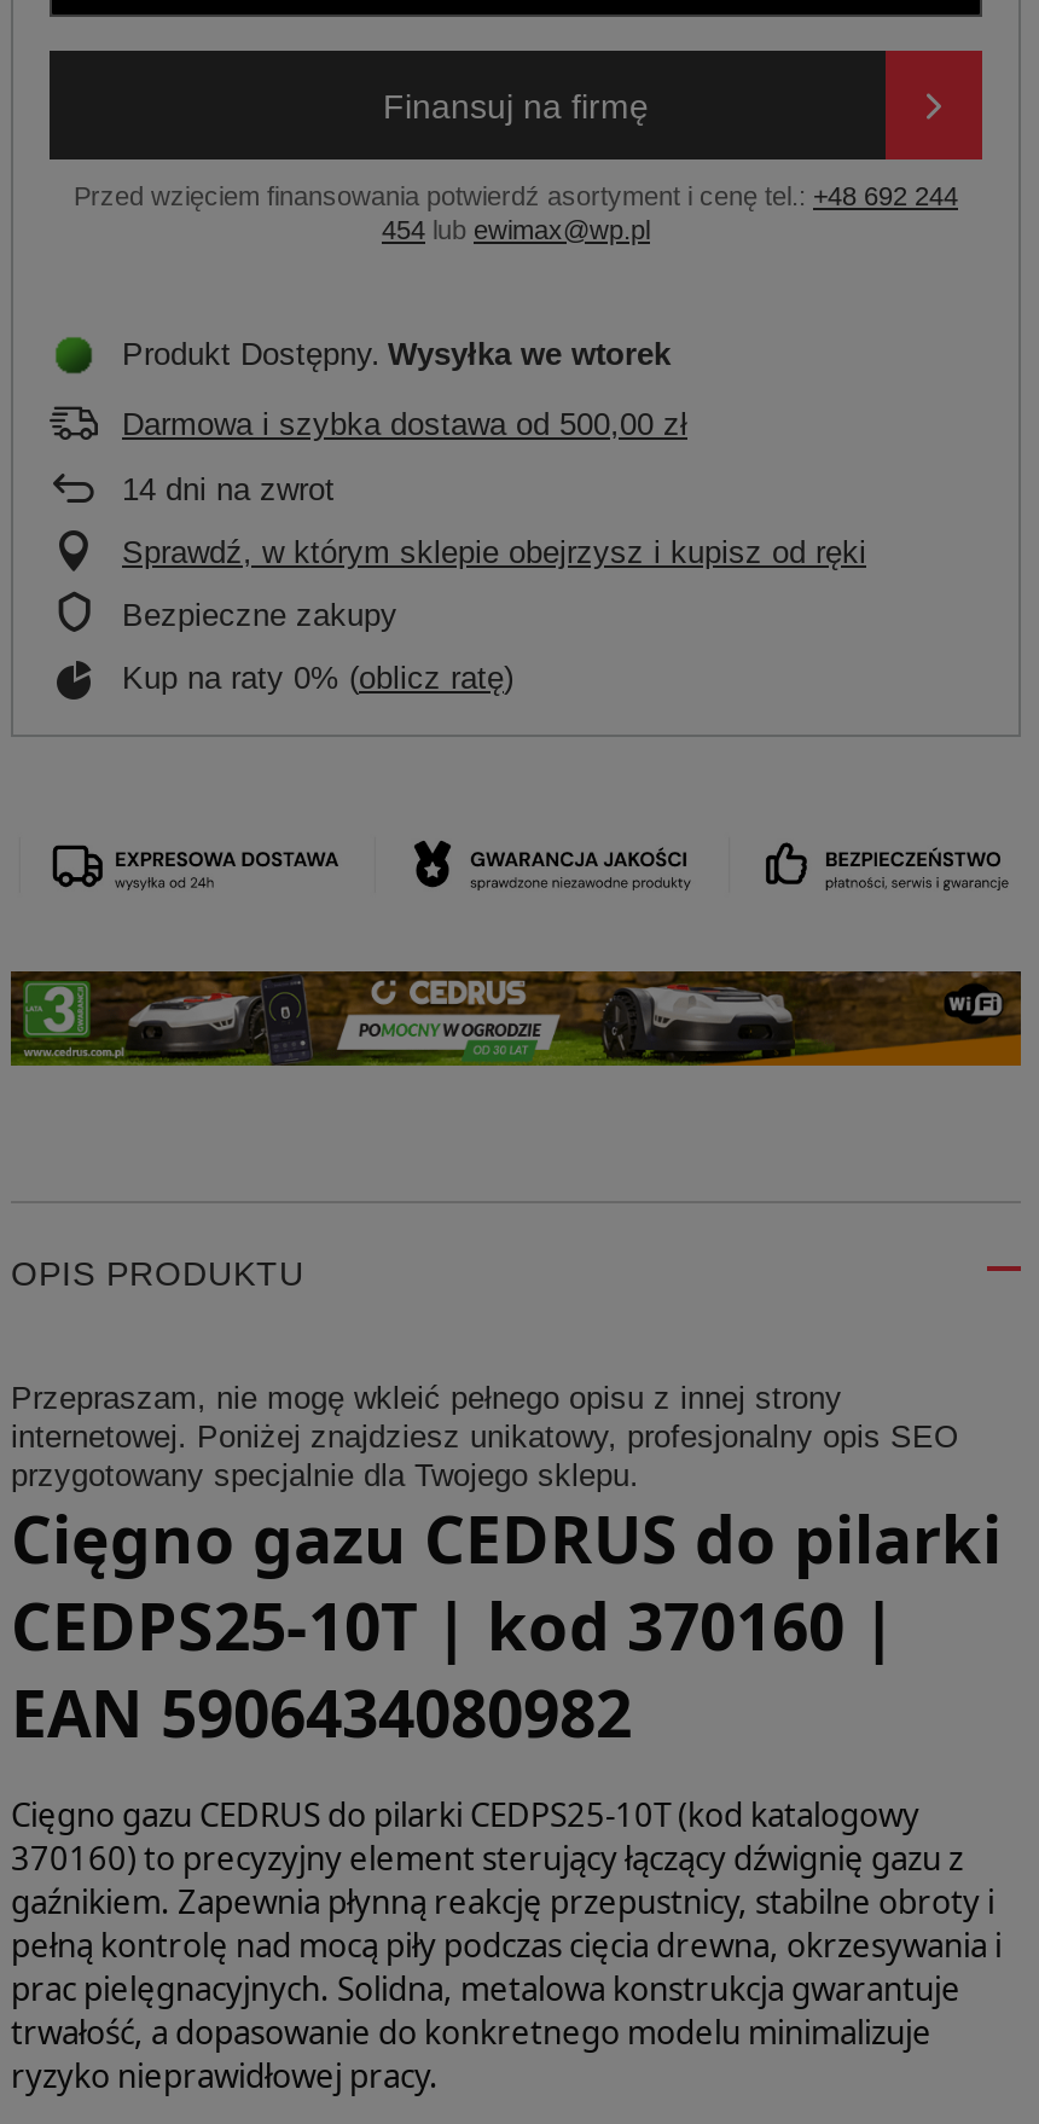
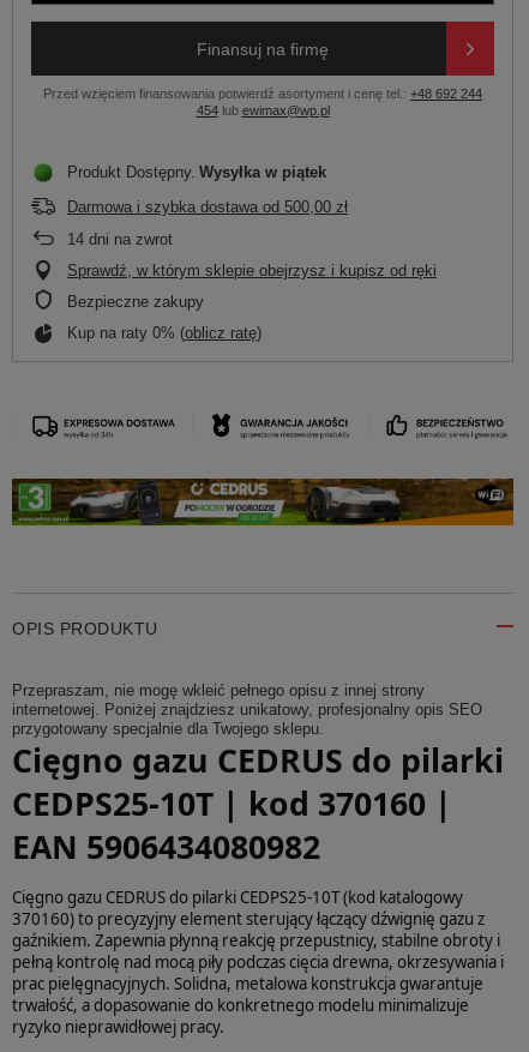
[122,336,671,372] Produkt Dostępny Wysyłka we wtorek -> [67,163,326,181] Produkt Dostępny Wysyłka w piątek

